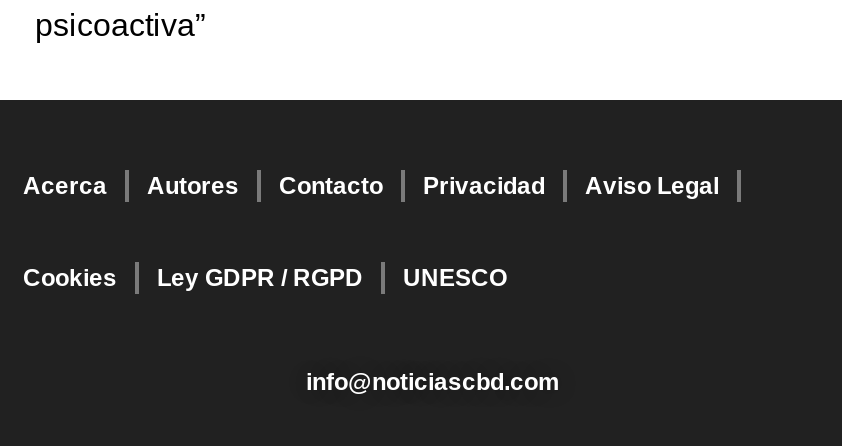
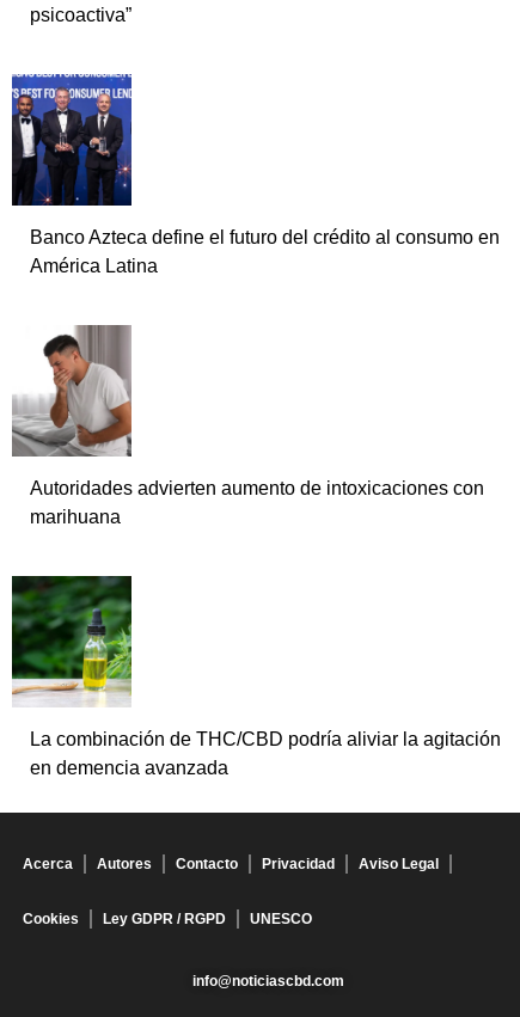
none -> [11,73,500,276] [image] | Banco Azteca define el futuro del crédito al consumo en | América Latina
none -> [11,324,484,527] [image] | Autoridades advierten aumento de intoxicaciones con | marihuana
none -> [11,575,501,778] [image] | La combinación de THC/CBD podría aliviar la agitación | en demencia avanzada

